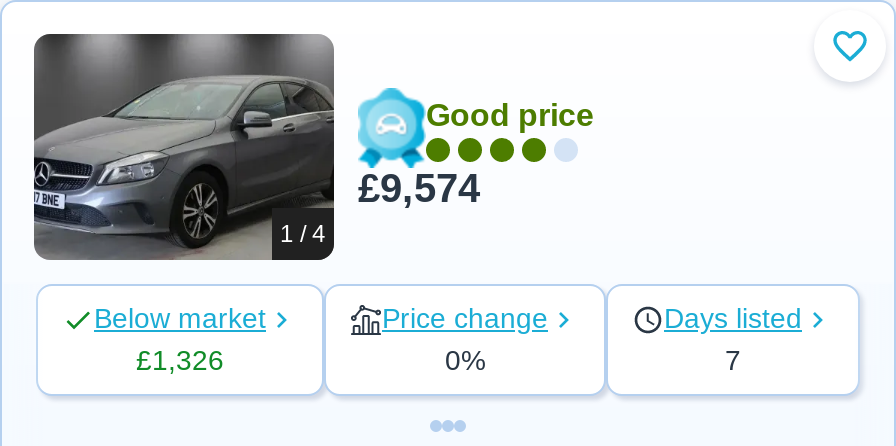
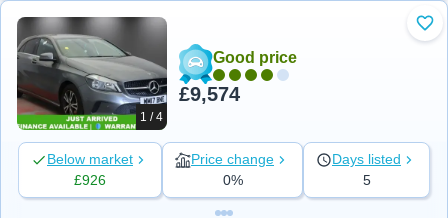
[32,70,336,260] [image] -> [16,34,167,131] [image]
[136,345,224,377] £1,326 -> [74,172,106,188] £926
[725,345,741,377] 7 -> [362,172,370,188] 5

